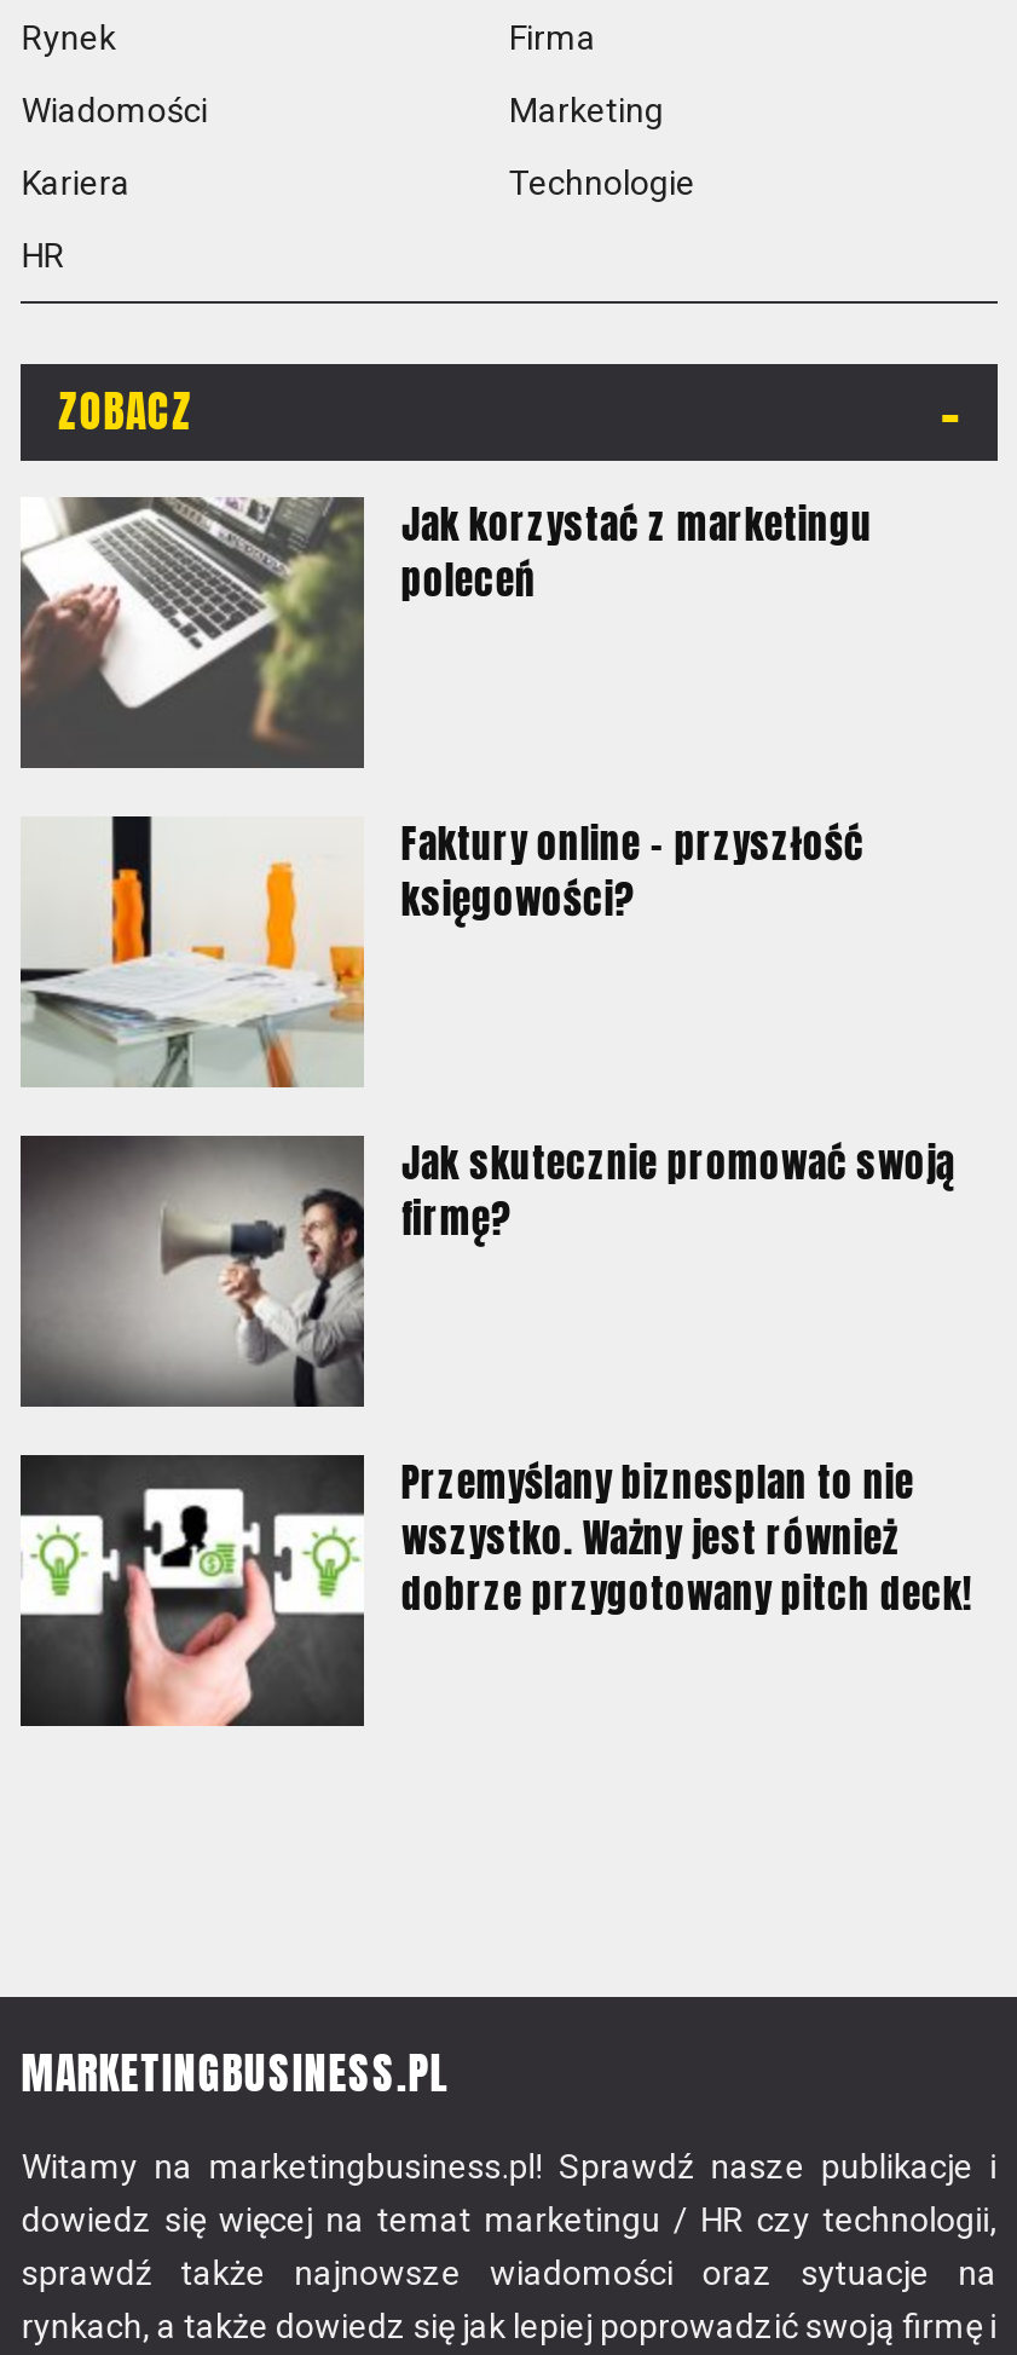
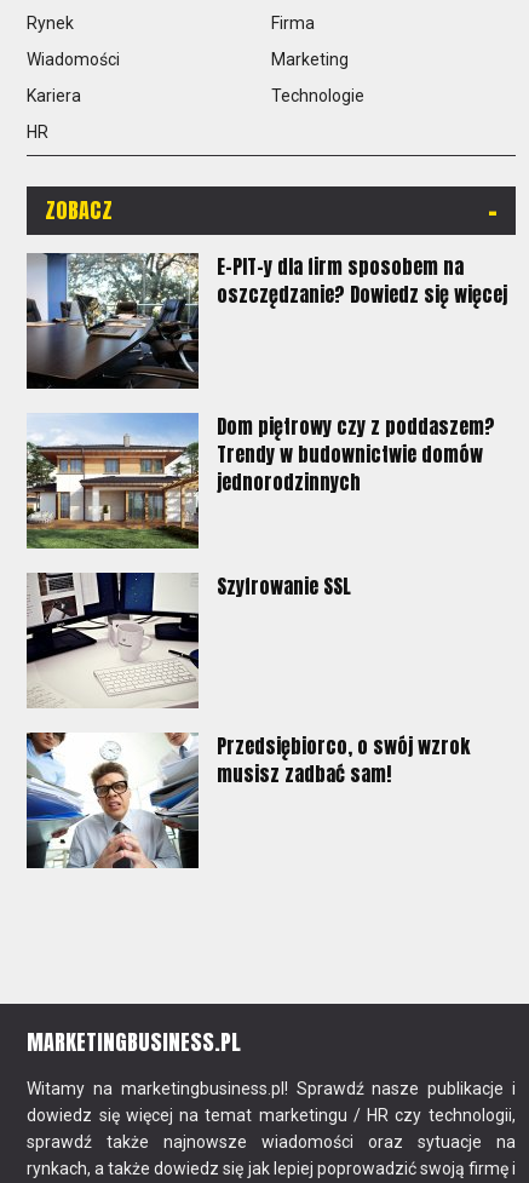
[18,494,873,768] [image] | Jak korzystać z marketingu | poleceń -> [27,251,508,387] [image] | E-PIT-y dla firm sposobem na | oszczędzanie? Dowiedz się więcej
[21,813,863,1090] [image] | Faktury online – przyszłość | księgowości? -> [25,411,496,550] [image] | Dom piętrowy czy z poddaszem? | Trendy w budownictwie domów | jednorodzinnych
[18,1132,955,1409] [image] | Jak skutecznie promować swoją | firmę? -> [27,571,352,708] [image] | Szyfrowanie SSL
[18,1452,972,1728] [image] | Przemyślany biznesplan to nie | wszystko. Ważny jest również | dobrze przygotowany pitch deck! -> [25,731,470,869] [image] | Przedsiębiorco, o swój wzrok | musisz zadbać sam!

